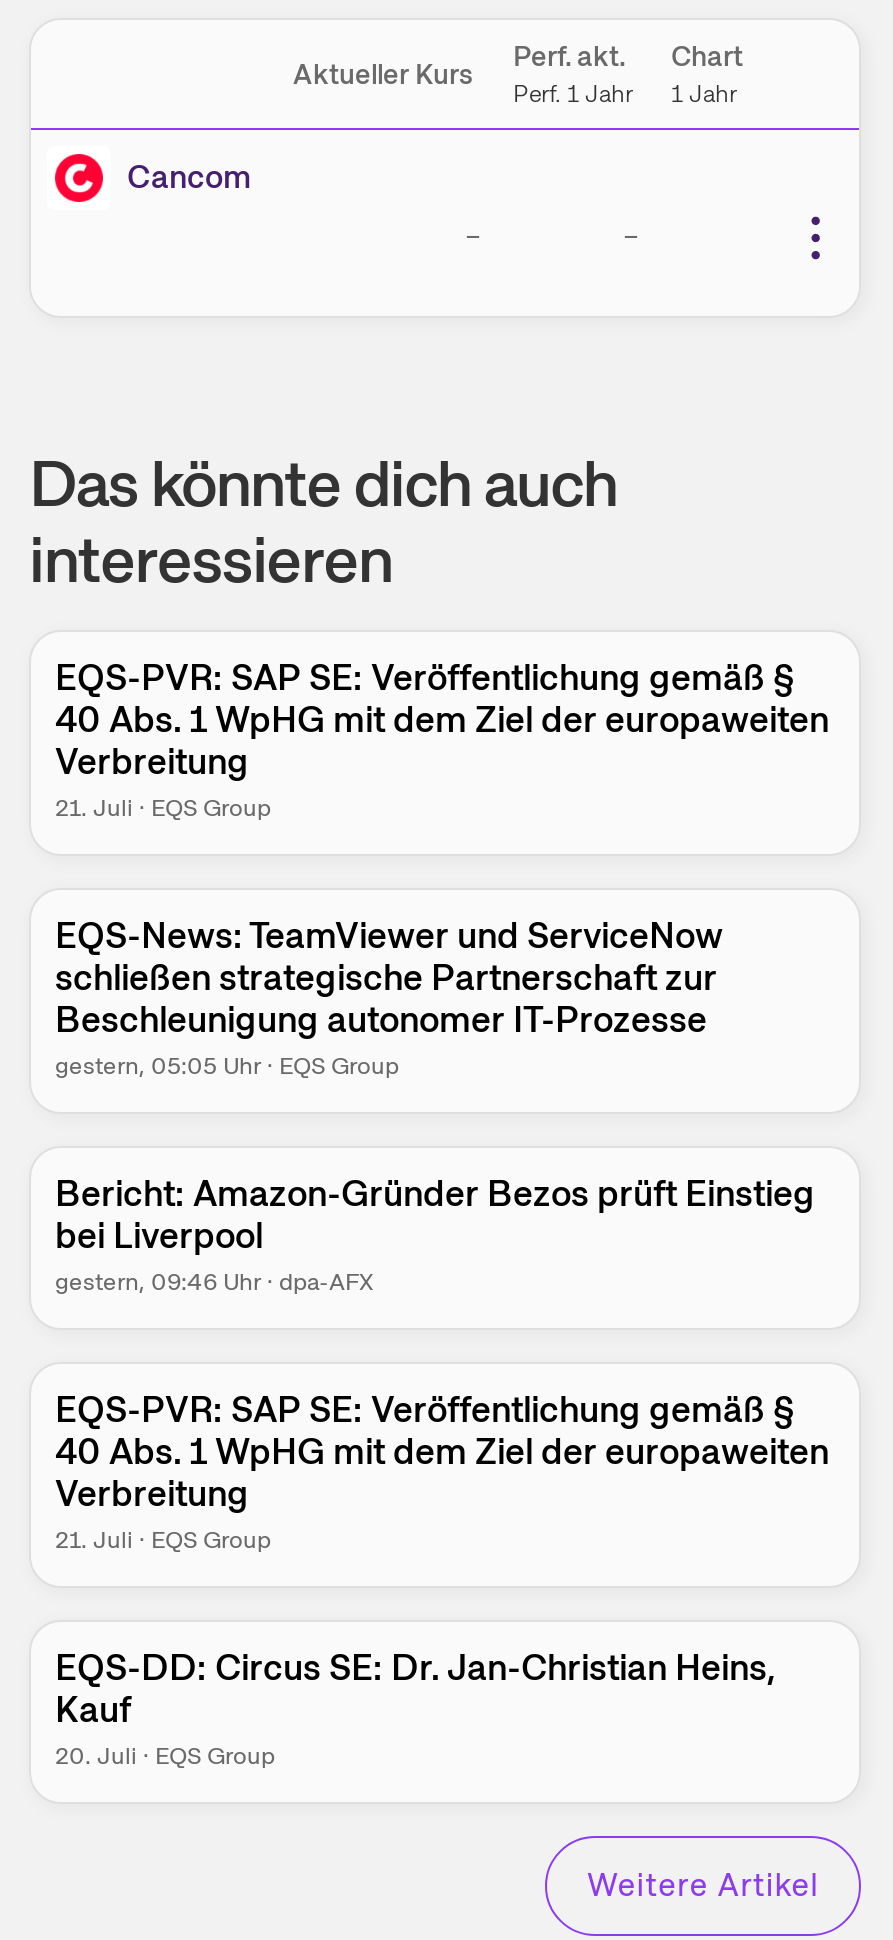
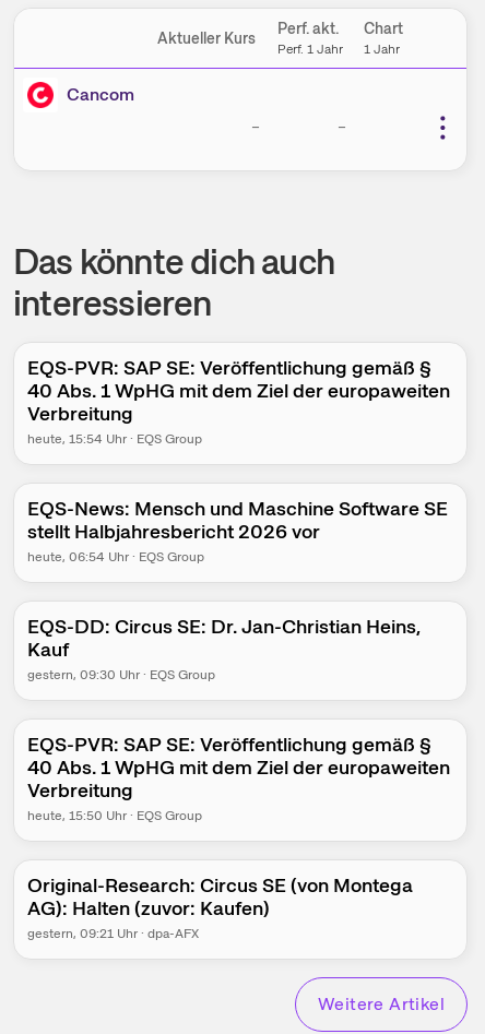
[55,792,271,824] 21. Juli · EQS Group -> [27,430,202,448] heute, 15:54 Uhr · EQS Group
[55,912,723,1082] EQS-News: TeamViewer und ServiceNow | schließen strategische Partnerschaft zur | Beschleunigung autonomer IT-Prozesse | gestern, 05:05 Uhr · EQS Group -> [27,496,448,566] EQS-News: Mensch und Maschine Software SE | stellt Halbjahresbericht 2026 vor | heute, 06:54 Uhr · EQS Group
[55,1170,815,1298] Bericht: Amazon-Gründer Bezos prüft Einstieg | bei Liverpool | gestern, 09:46 Uhr · dpa-AFX -> [27,666,215,684] gestern, 09:30 Uhr · EQS Group
[55,1524,271,1556] 21. Juli · EQS Group -> [27,807,202,825] heute, 15:50 Uhr · EQS Group
moved [55,1644,775,1732] -> [27,614,421,662]: EQS-DD: Circus SE: Dr. Jan-Christian Heins, | Kauf
[55,1740,275,1772] 20. Juli · EQS Group -> [27,873,413,943] Original-Research: Circus SE (von Montega | AG): Halten (zuvor: Kaufen) | gestern, 09:21 Uhr · dpa-AFX

